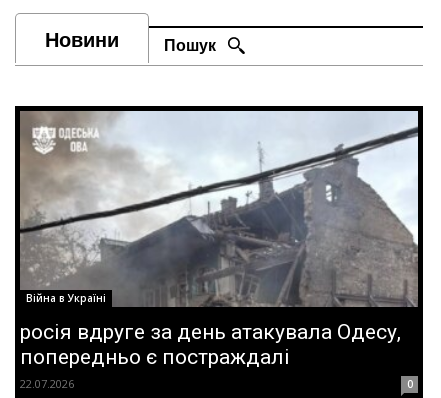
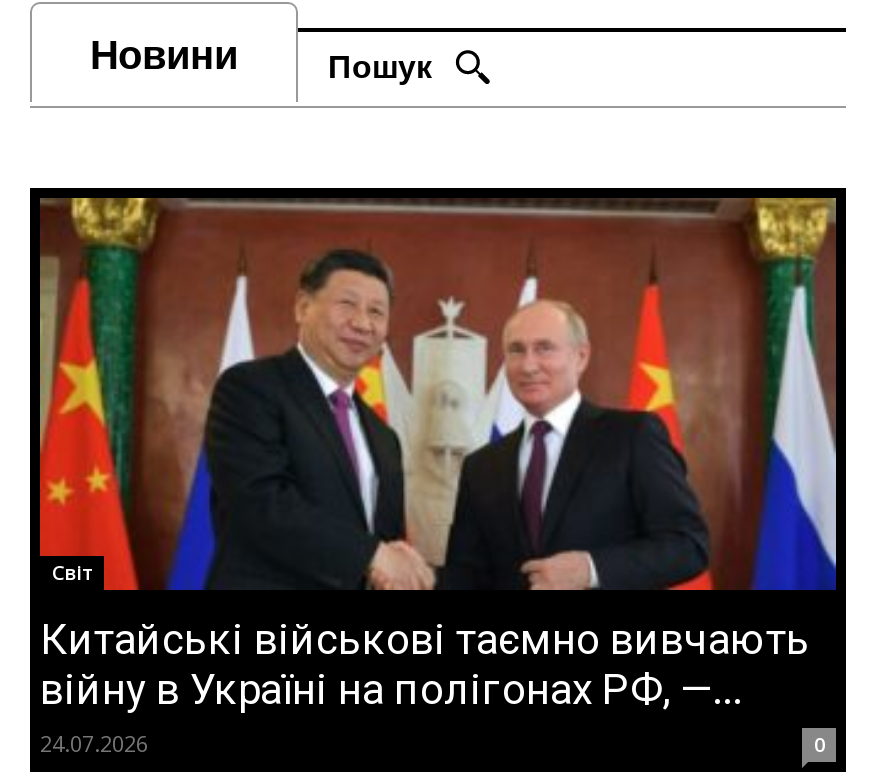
[19,110,419,308] [image] | Війна в Україні -> [38,196,838,592] [image] | Світ
[20,320,401,391] росія вдруге за день атакувала Одесу, | попередньо є постраждалі | 22.07.2026 -> [40,616,810,758] Китайські військові таємно вивчають | війну в Україні на полігонах РФ, —... | 24.07.2026

